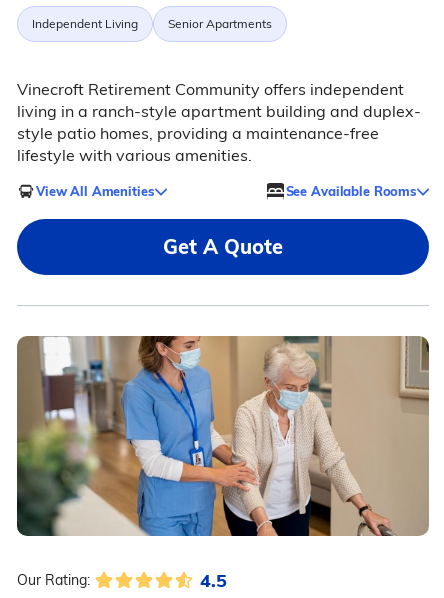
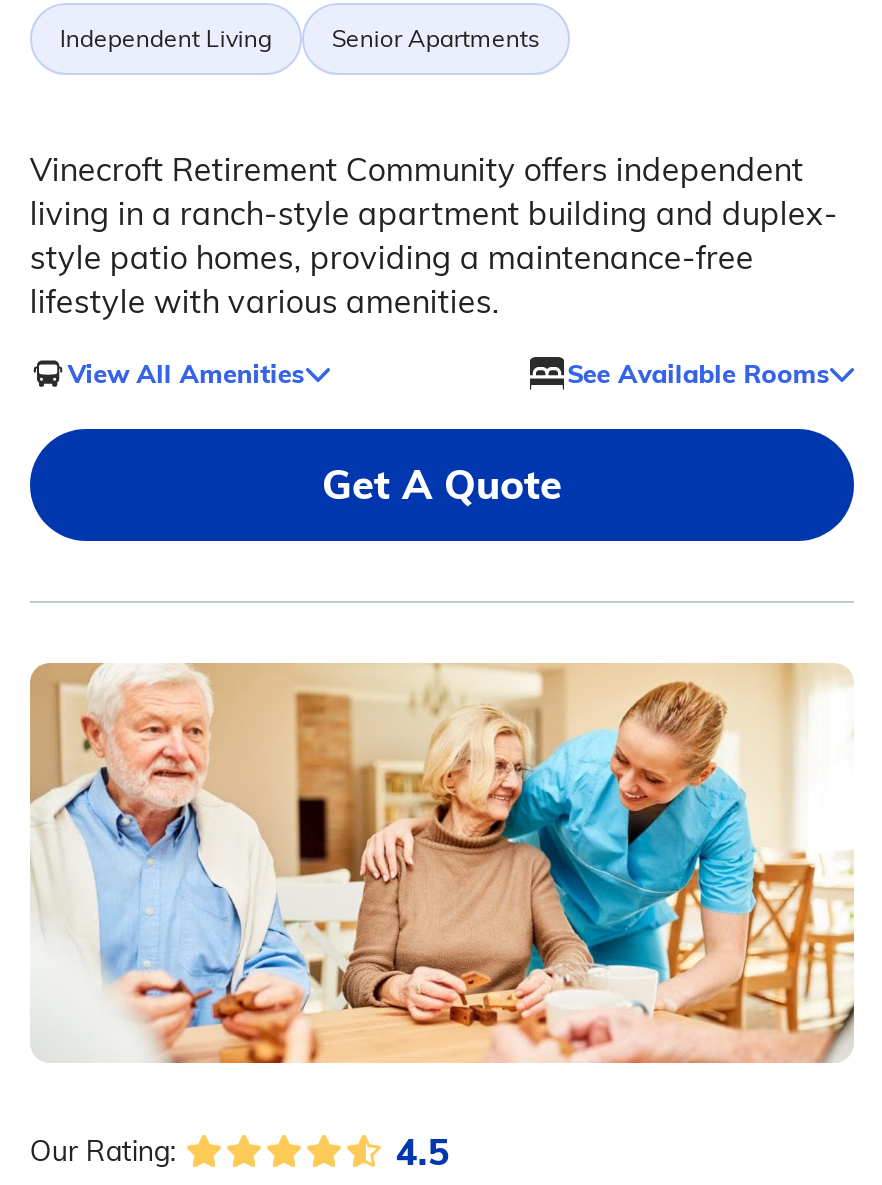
[16,335,430,537] [image] -> [30,663,854,1065] [image]

